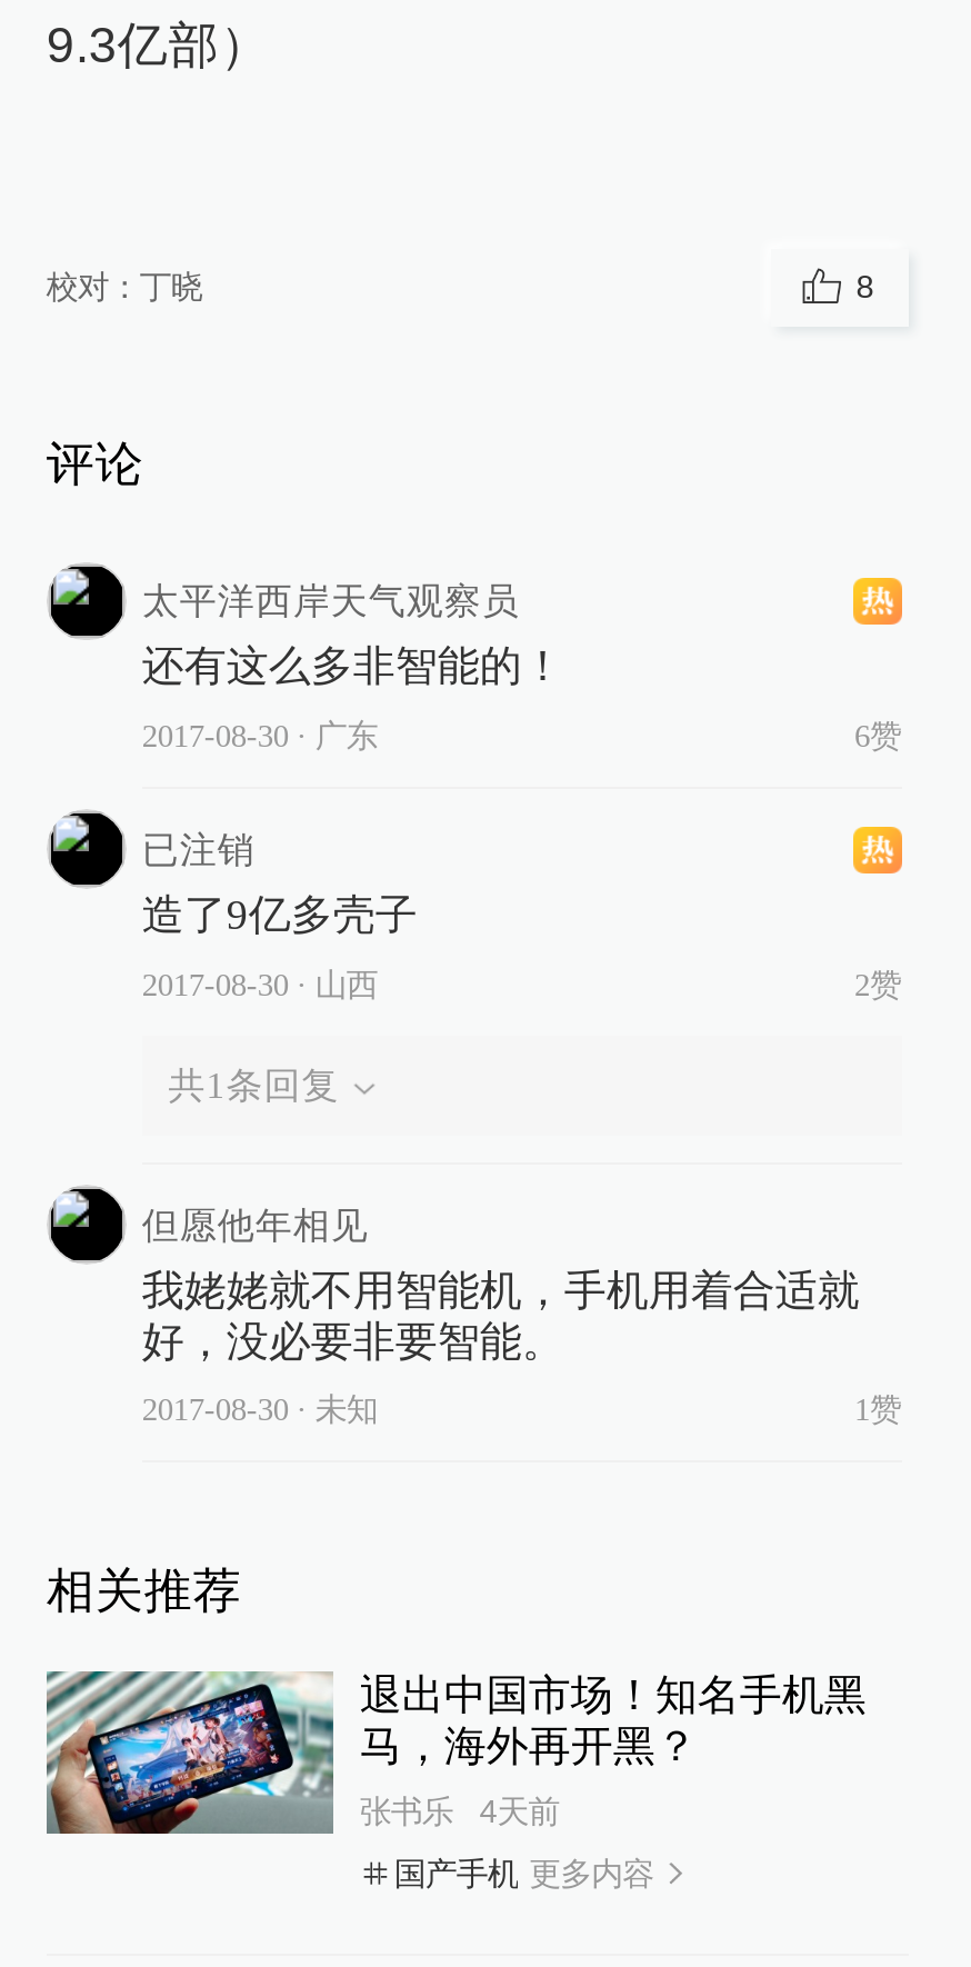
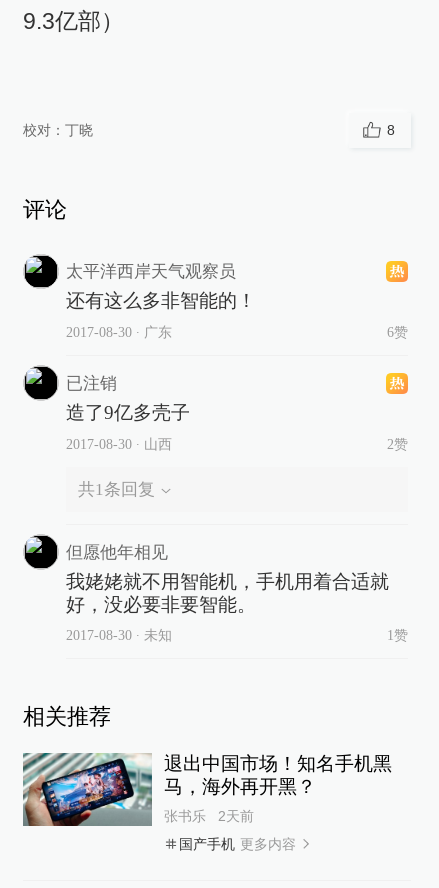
[360,1795,559,1830] 张书乐 4天前 -> [164,808,254,824] 张书乐 2天前

